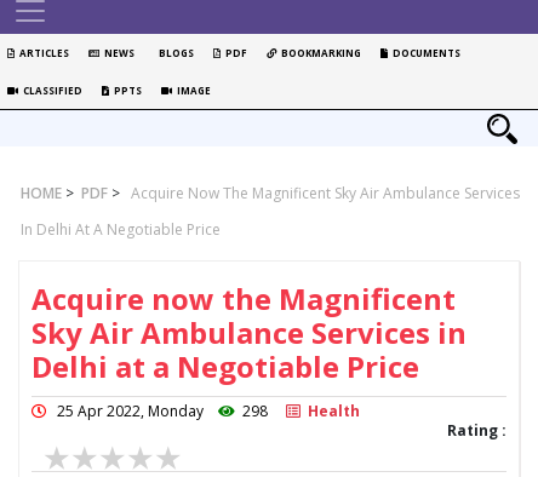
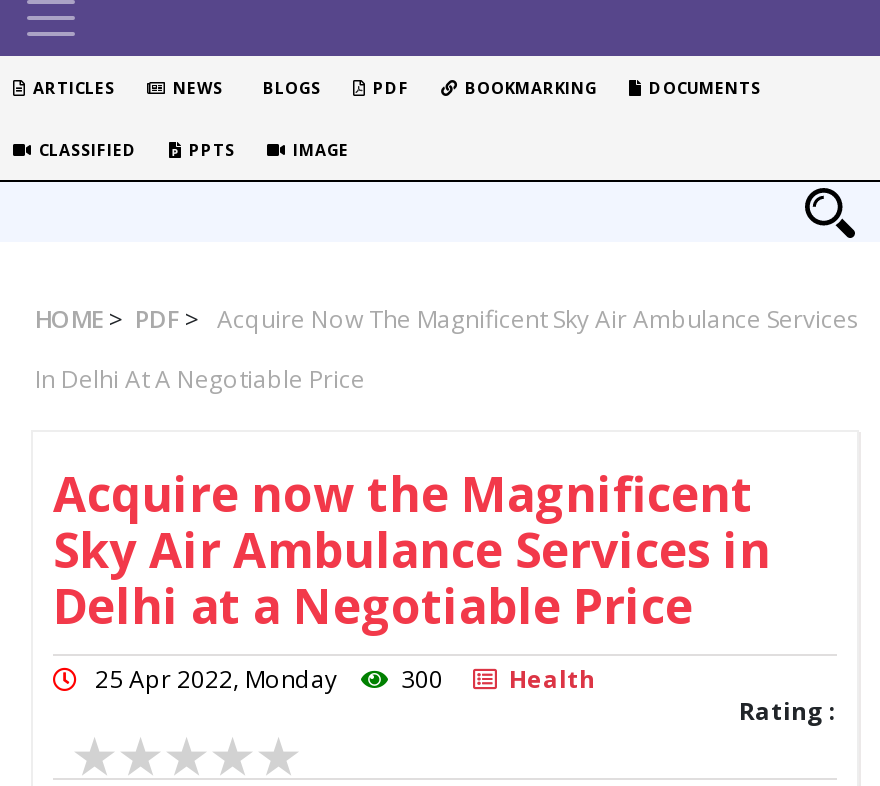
[46,400,360,421] 25 Apr 2022, Monday 298 Health -> [77,662,595,696] 25 Apr 2022, Monday 300 Health

